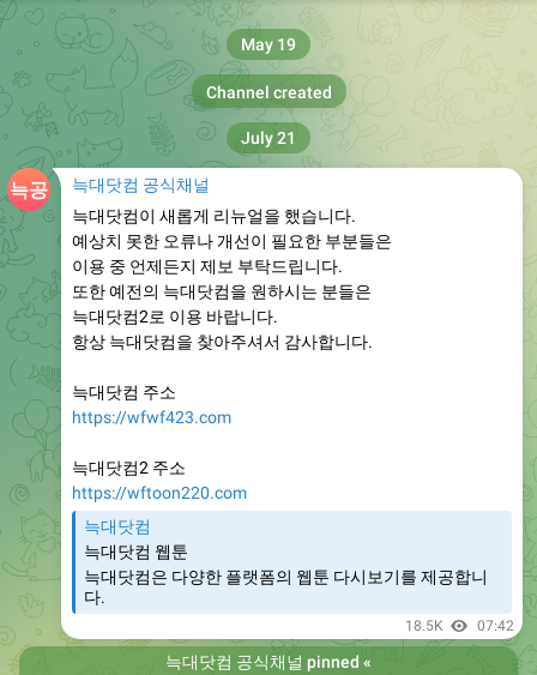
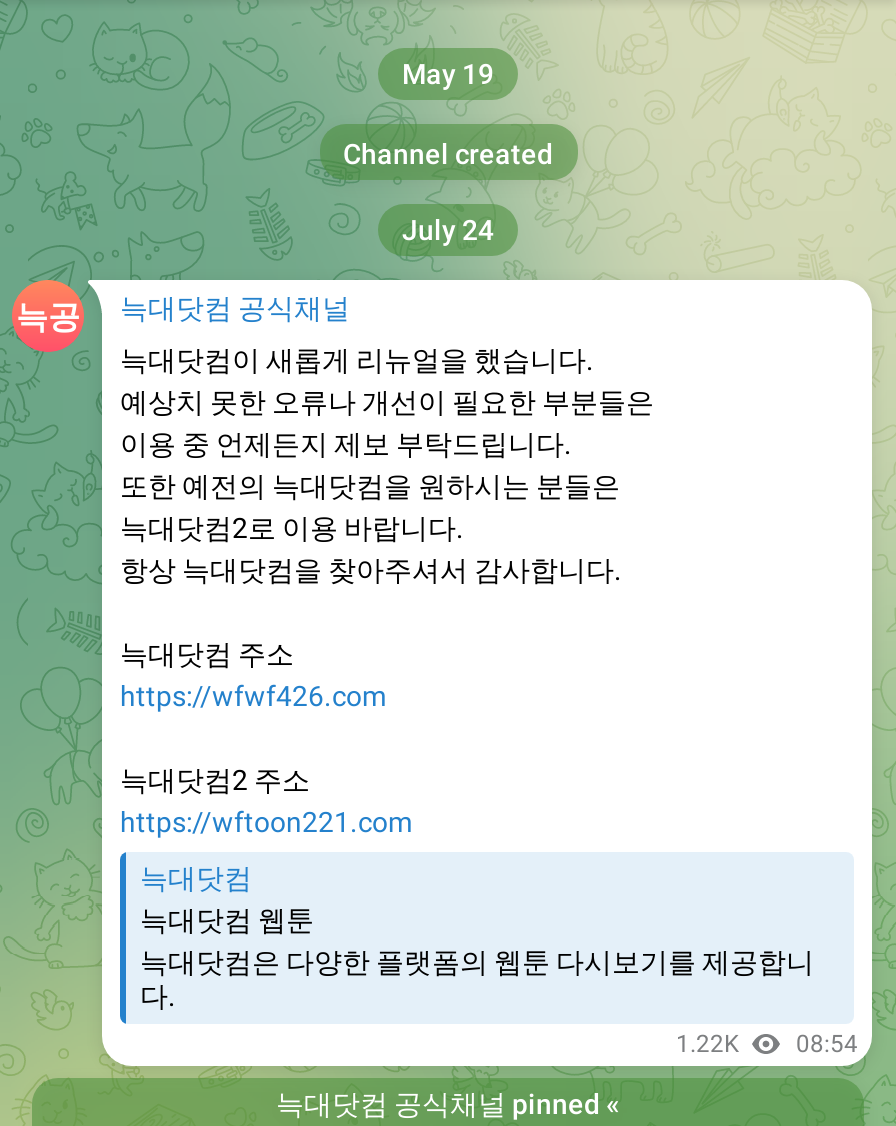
[241,128,296,147] July 21 -> [402,214,494,246] July 24
[72,408,231,427] https://wfwf423.com -> [120,680,386,712] https://wfwf426.com
[72,483,247,502] https://wftoon220.com -> [120,806,412,838] https://wftoon221.com
[405,617,514,634] 18.5K | 07:42 -> [676,1030,858,1058] 1.22K | 08:54

